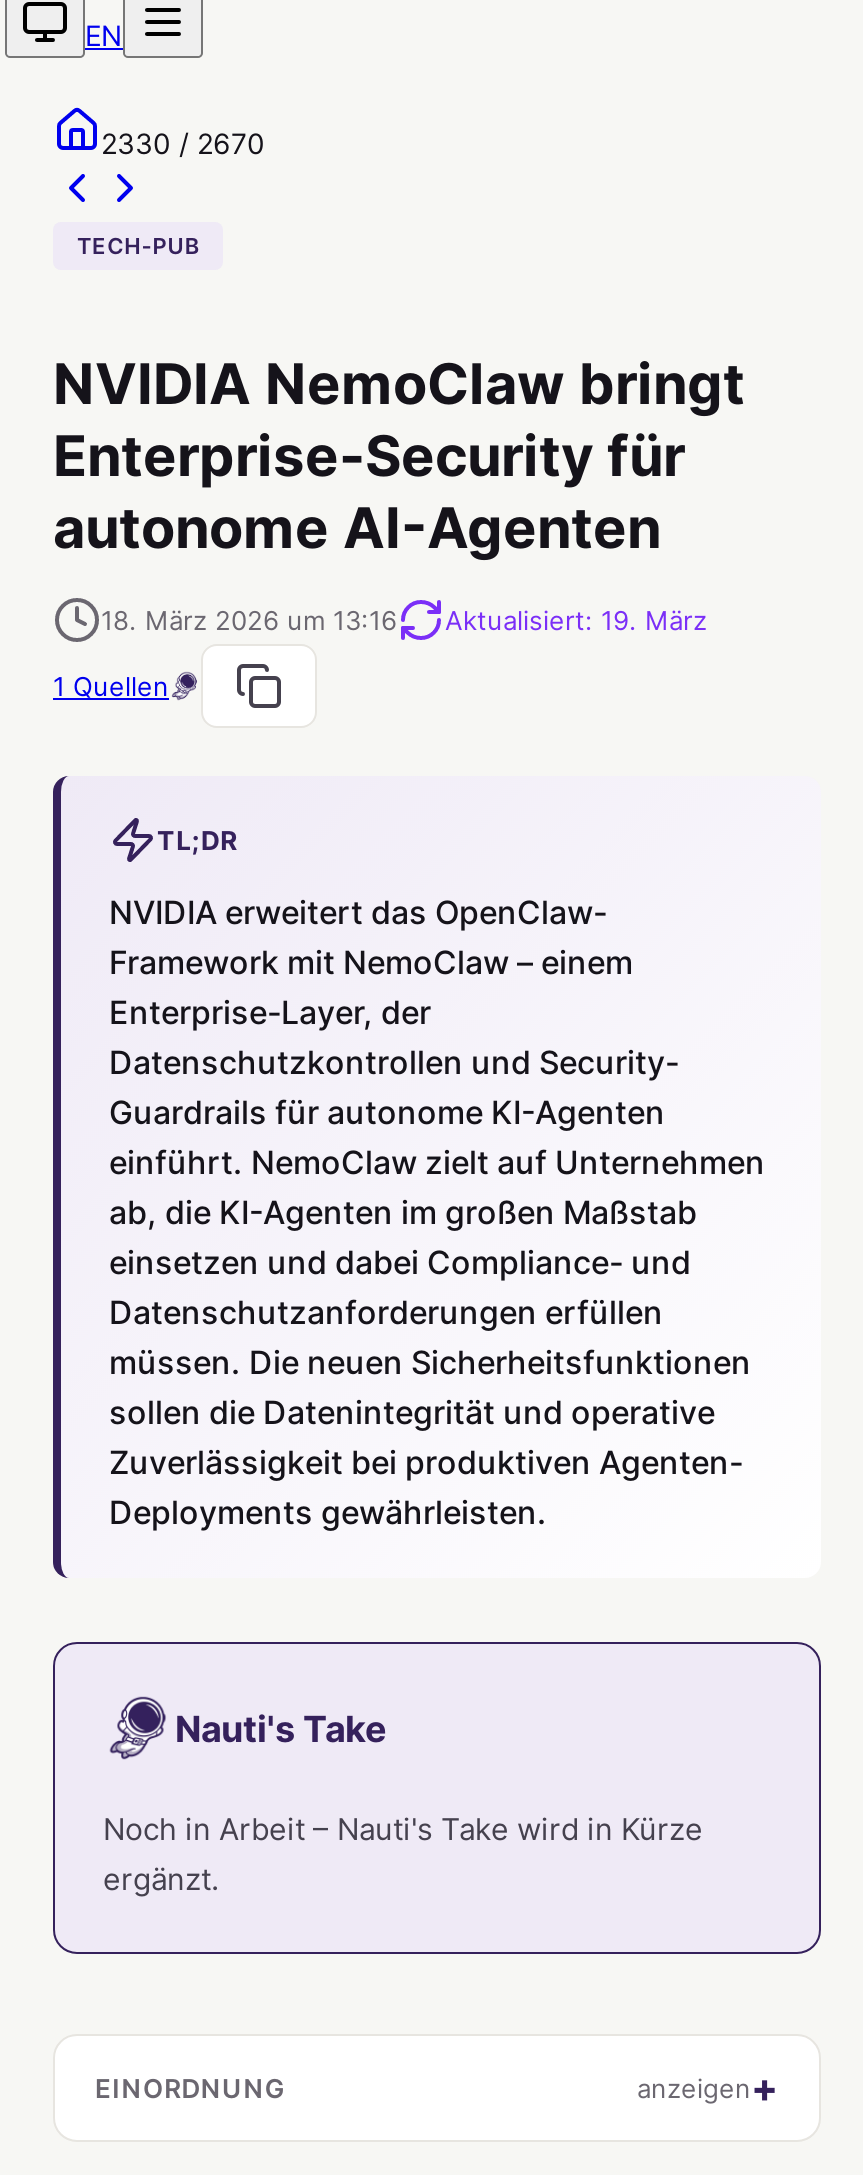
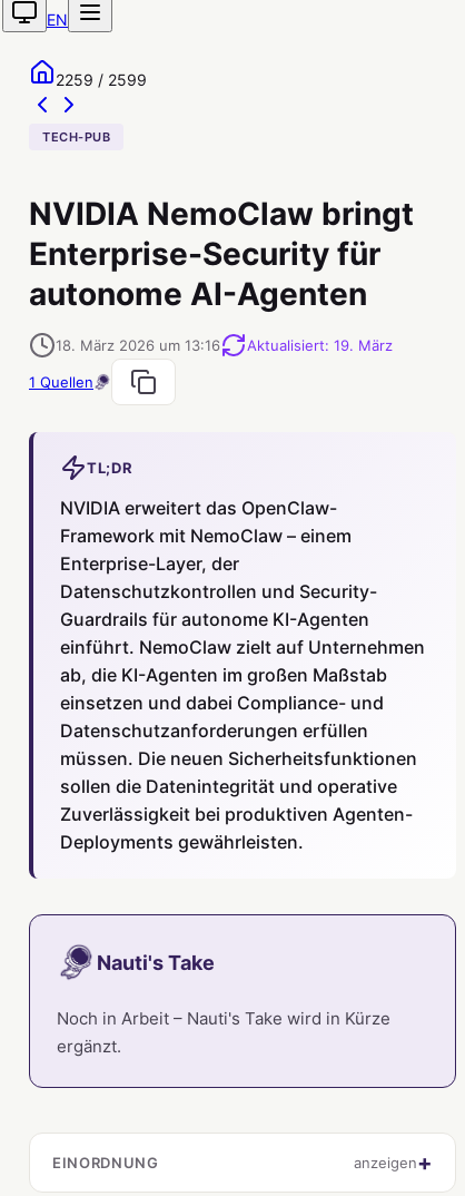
[101,126,265,160] 2330 / 2670 -> [56,70,147,89] 2259 / 2599

